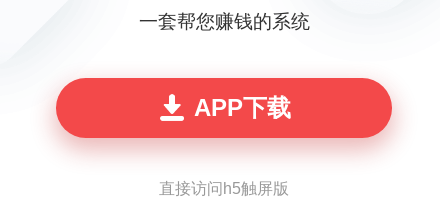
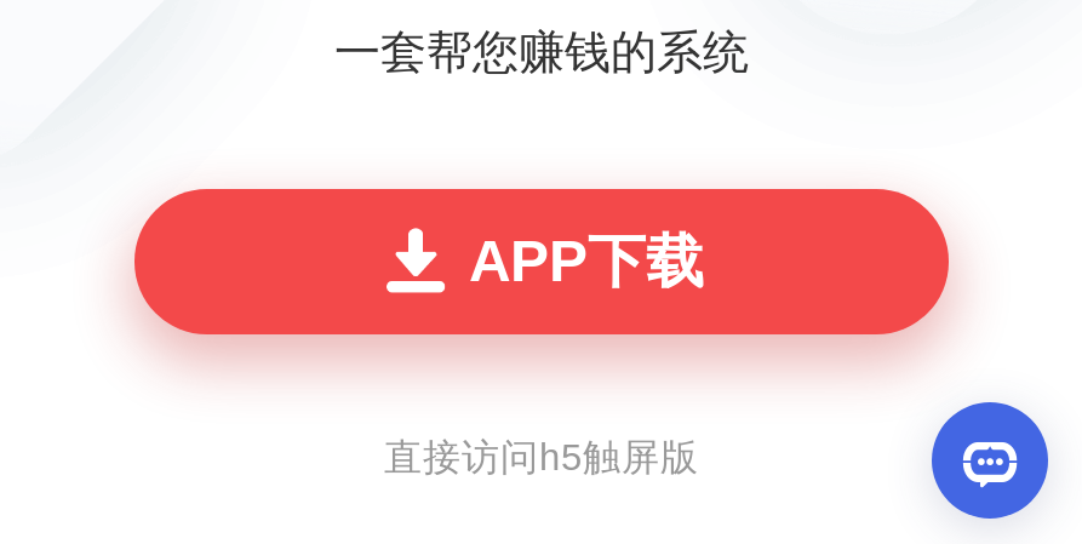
none -> [927,400,1053,523] [image]

